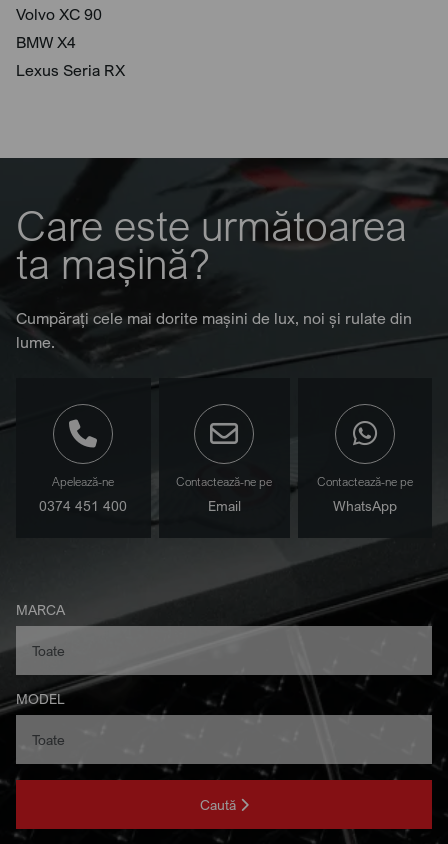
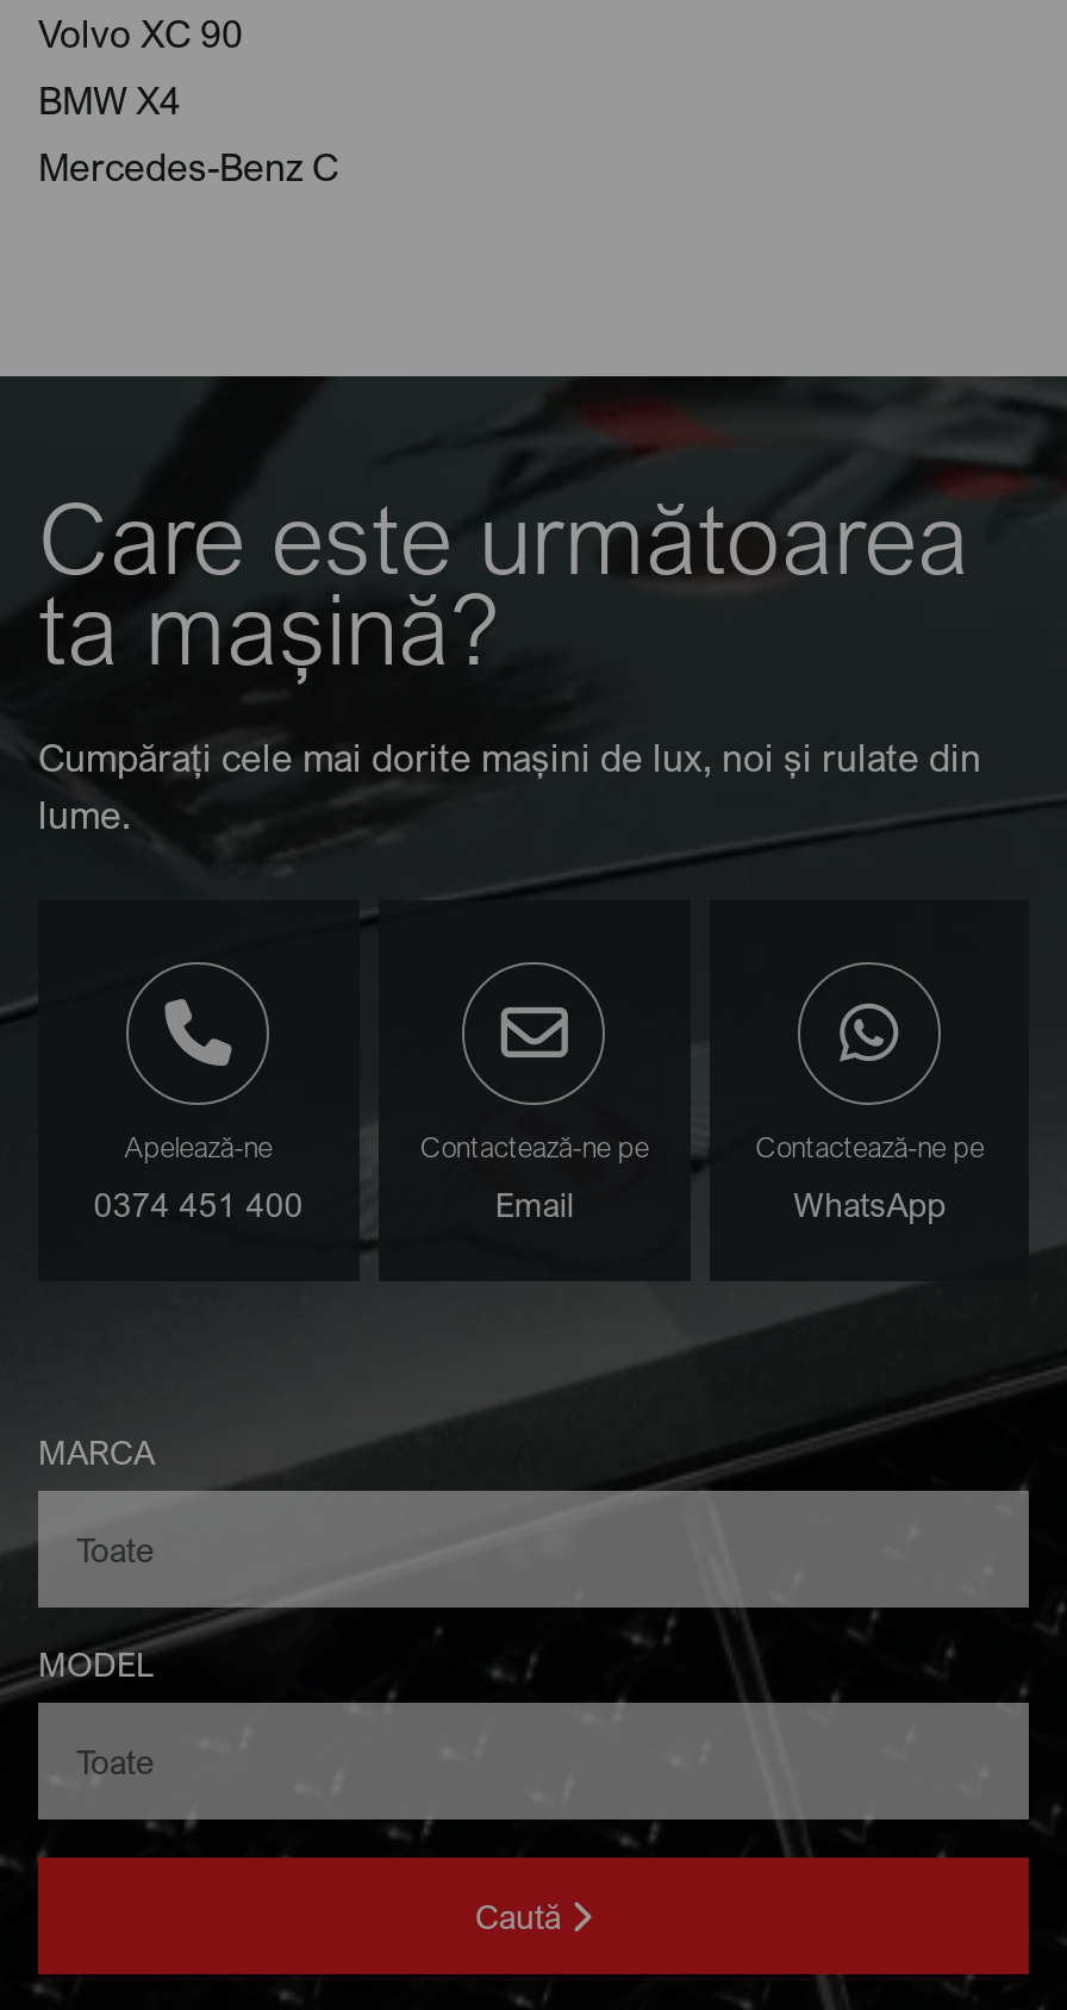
[16,60,125,80] Lexus Seria RX -> [38,143,338,191] Mercedes-Benz C

